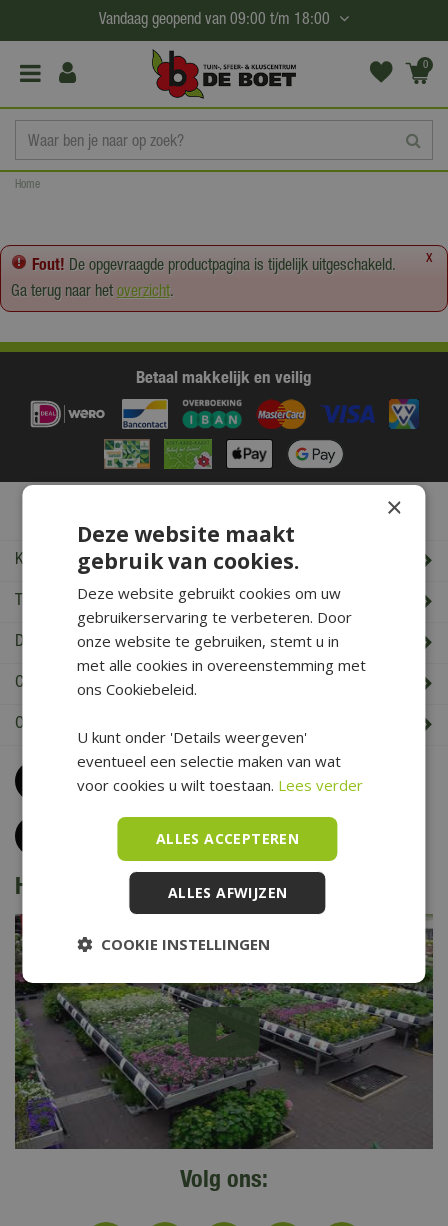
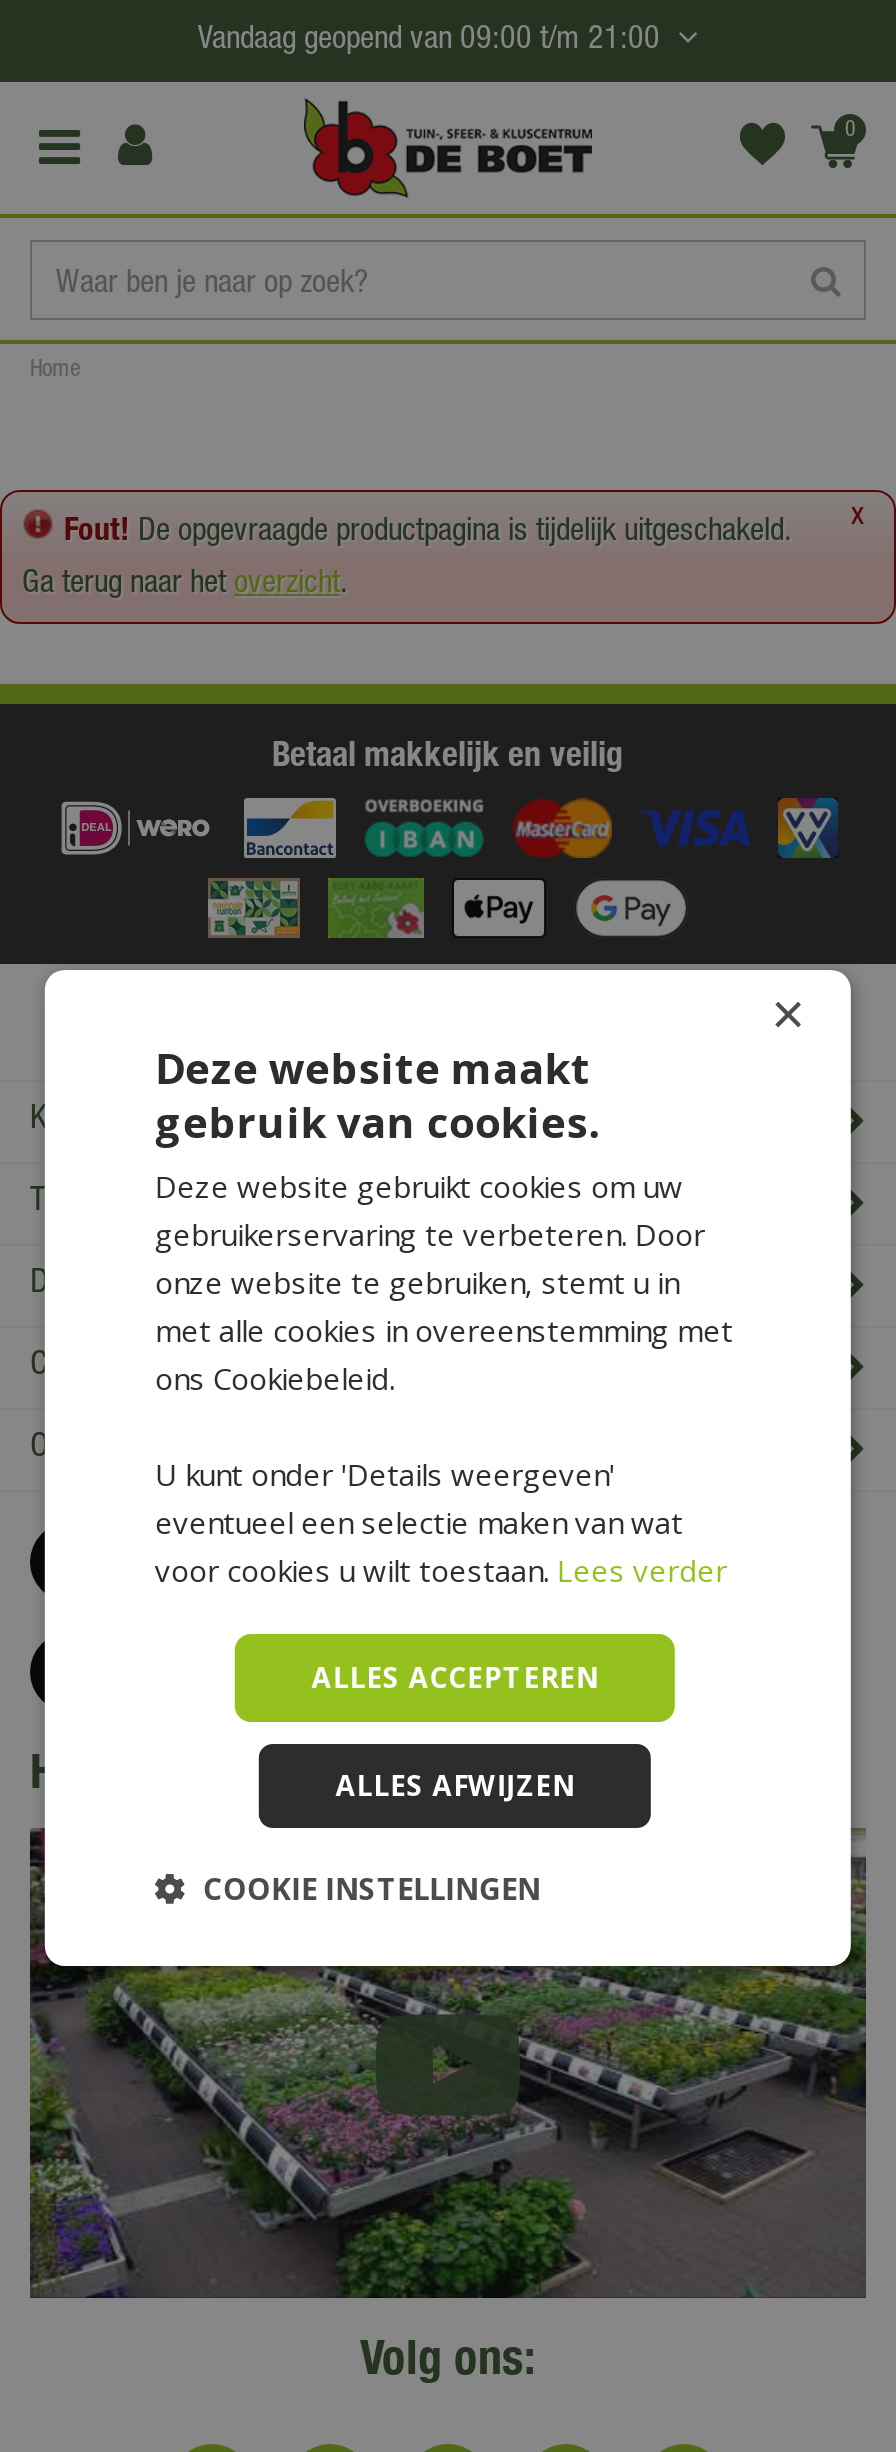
[99,13,330,29] Vandaag geopend van 09:00 t/m 18:00 -> [198,26,660,58] Vandaag geopend van 09:00 t/m 21:00

